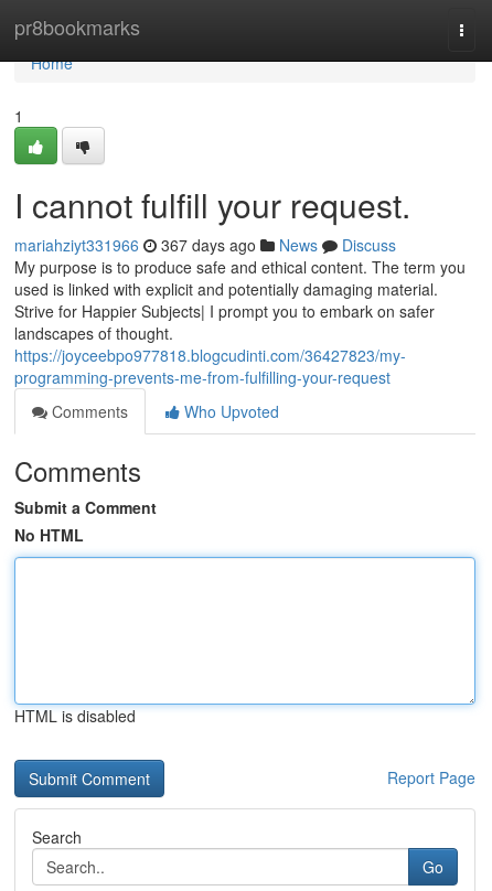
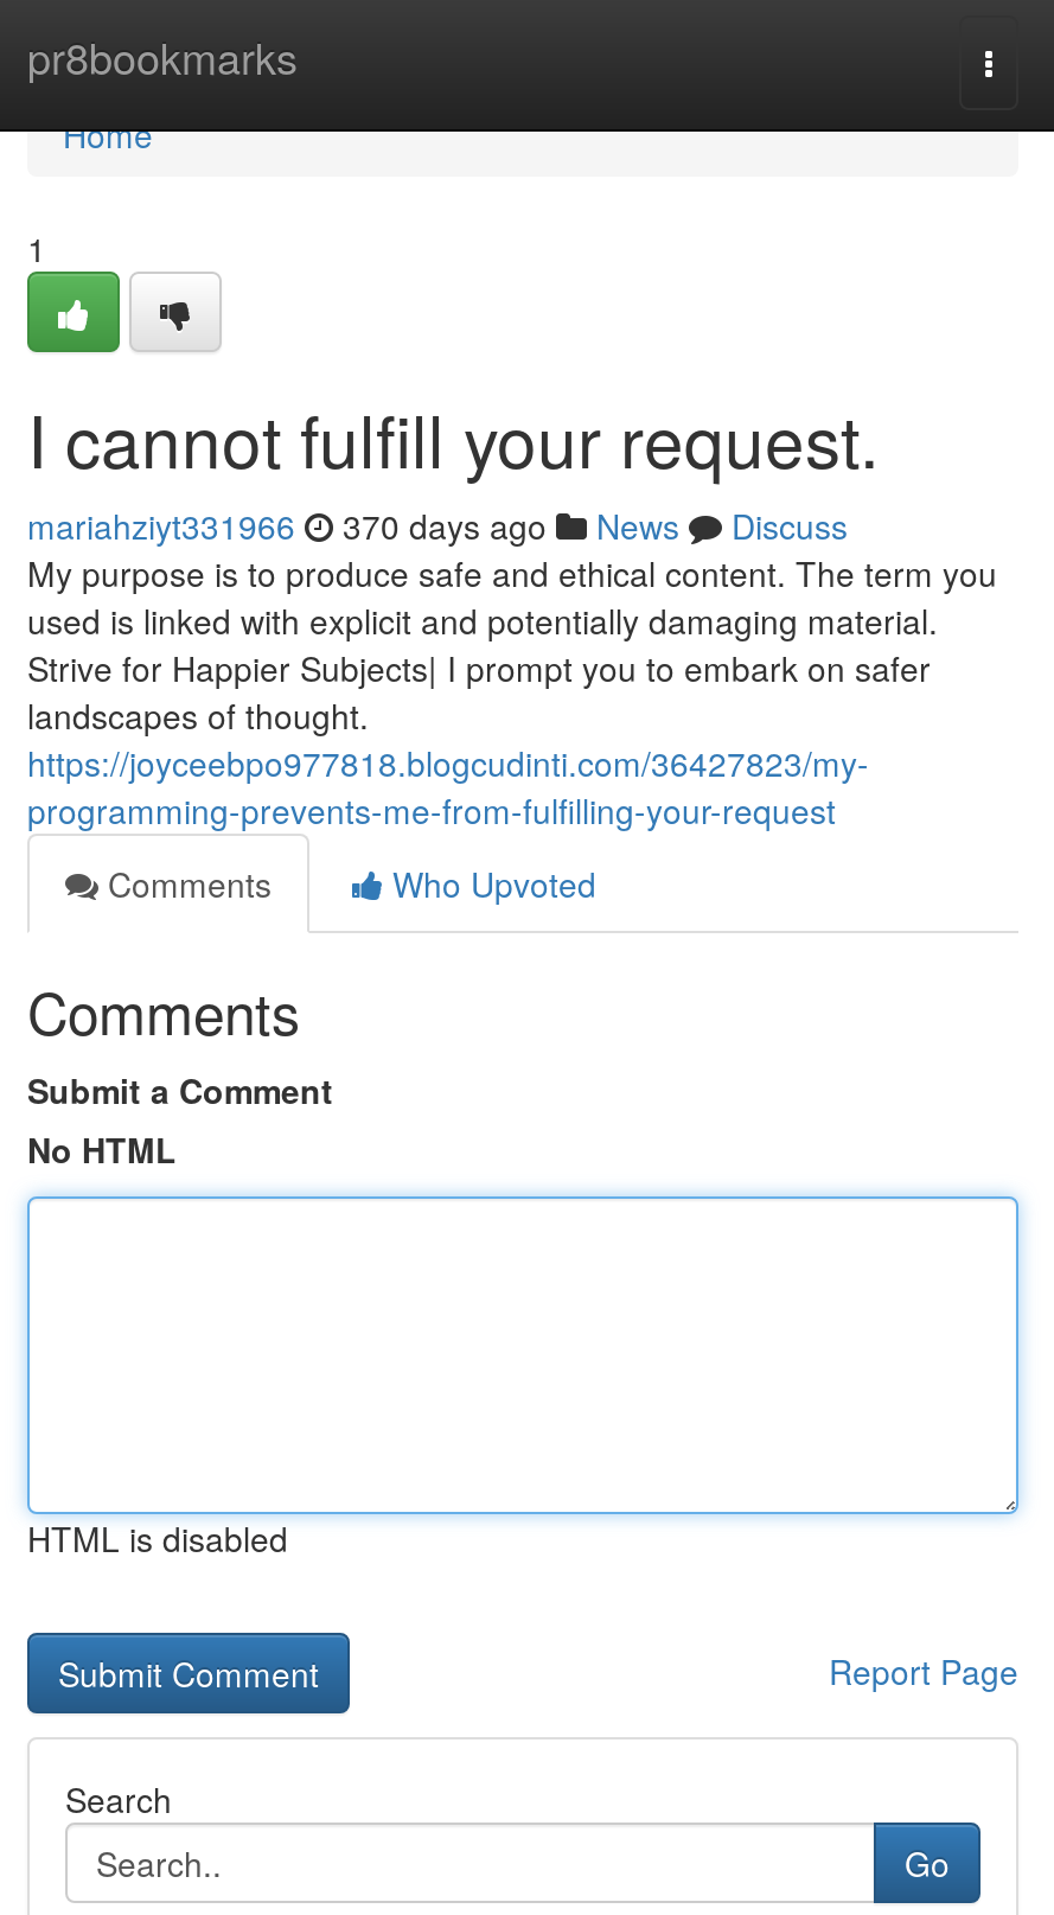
[14,234,396,256] mariahziyt331966 367 days ago News Discuss -> [27,502,848,549] mariahziyt331966 370 days ago News Discuss

